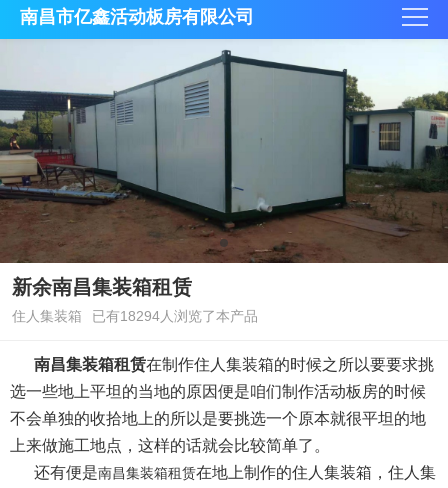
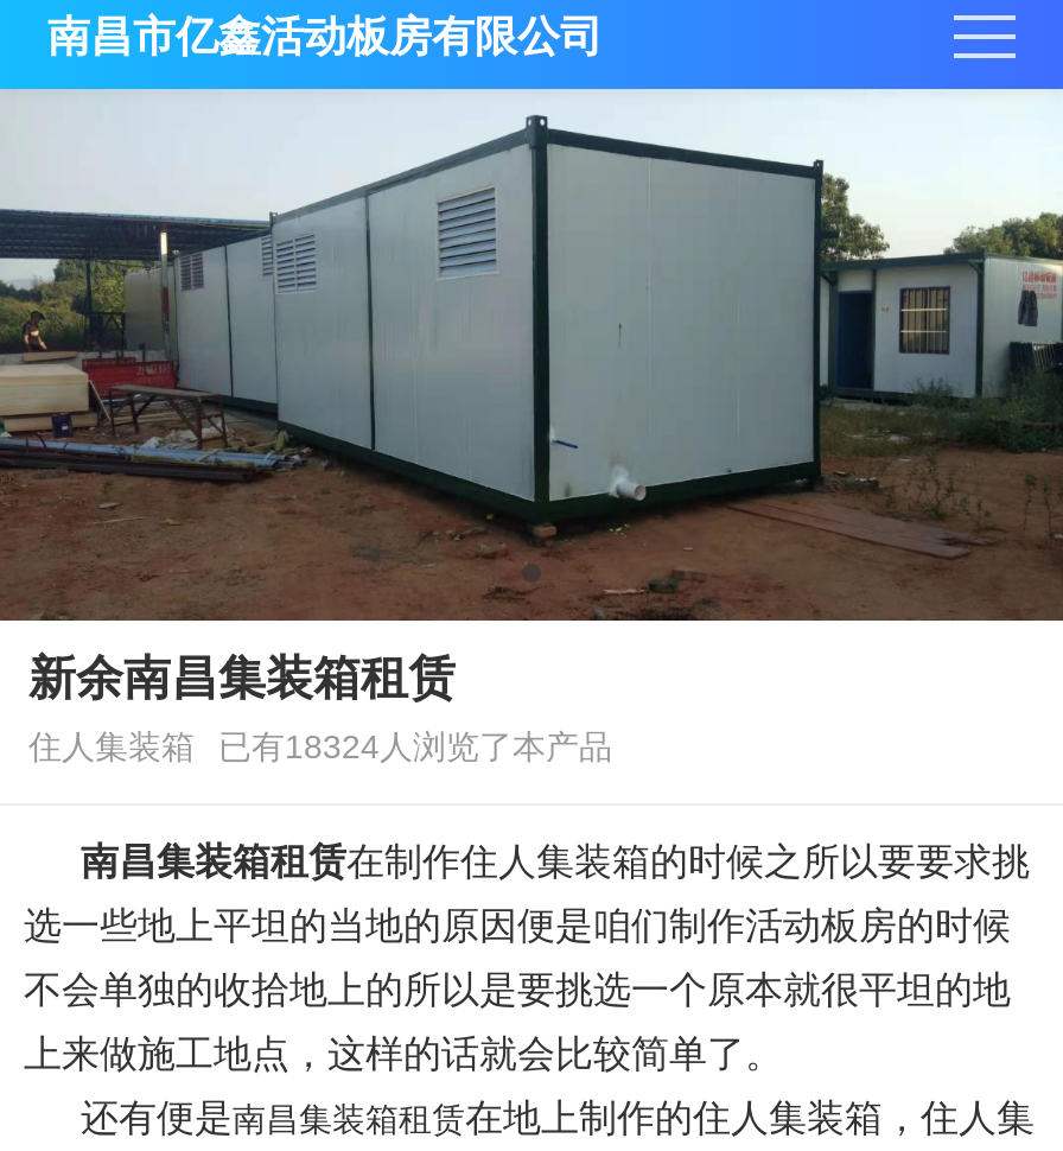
[92,308,258,324] 已有18294人浏览了本产品 -> [218,727,612,765] 已有18324人浏览了本产品

